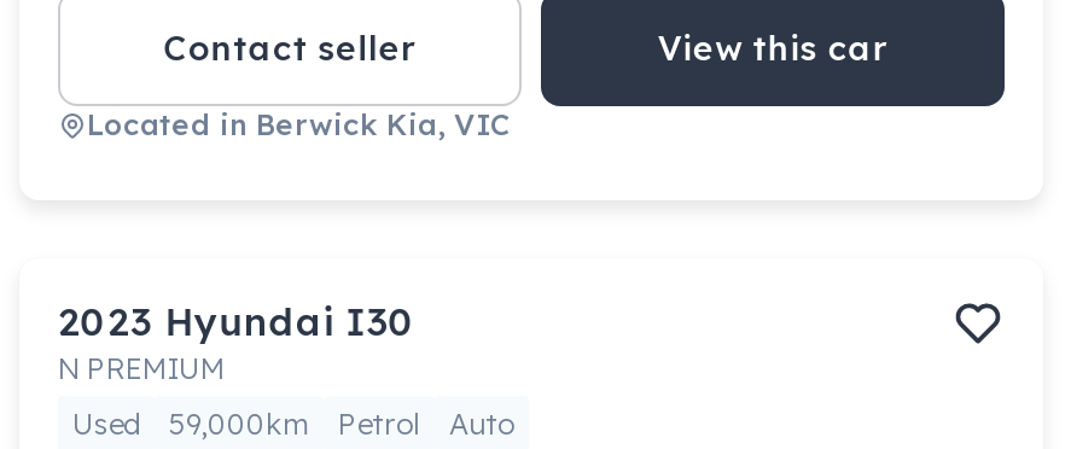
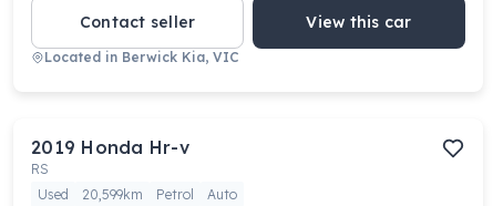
[58,297,415,386] 2023 Hyundai I30 | N PREMIUM -> [31,136,189,177] 2019 Honda Hr-v | RS
[72,406,514,442] Used 59,000km Petrol Auto -> [38,186,237,203] Used 20,599km Petrol Auto

